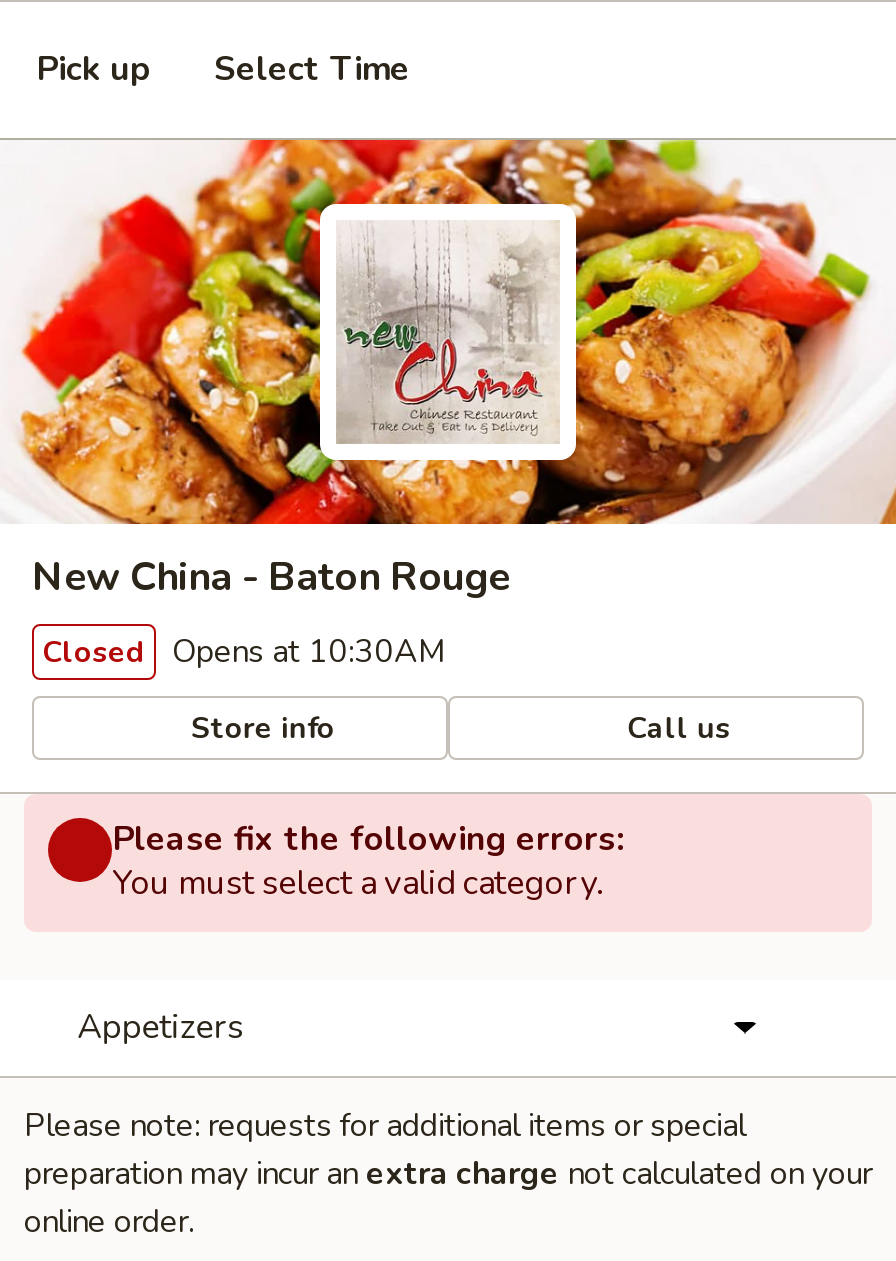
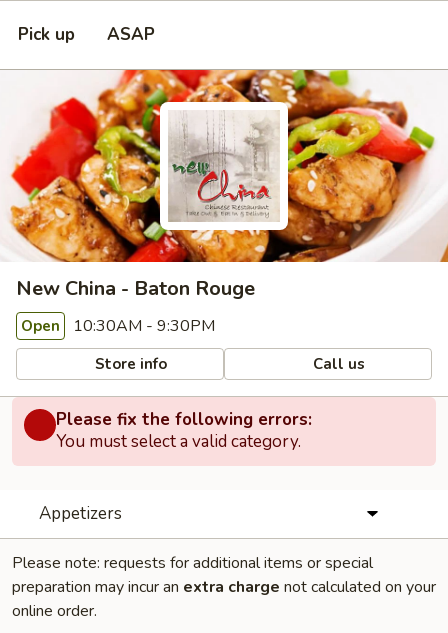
[214,46,410,92] Select Time -> [107,23,155,46] ASAP
[42,630,446,674] Closed Opens at 10:30AM -> [21,315,215,337] Open 10:30AM - 9:30PM

